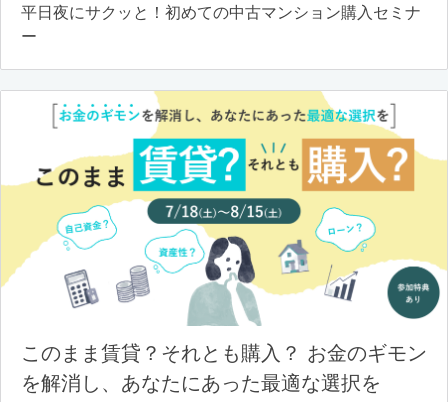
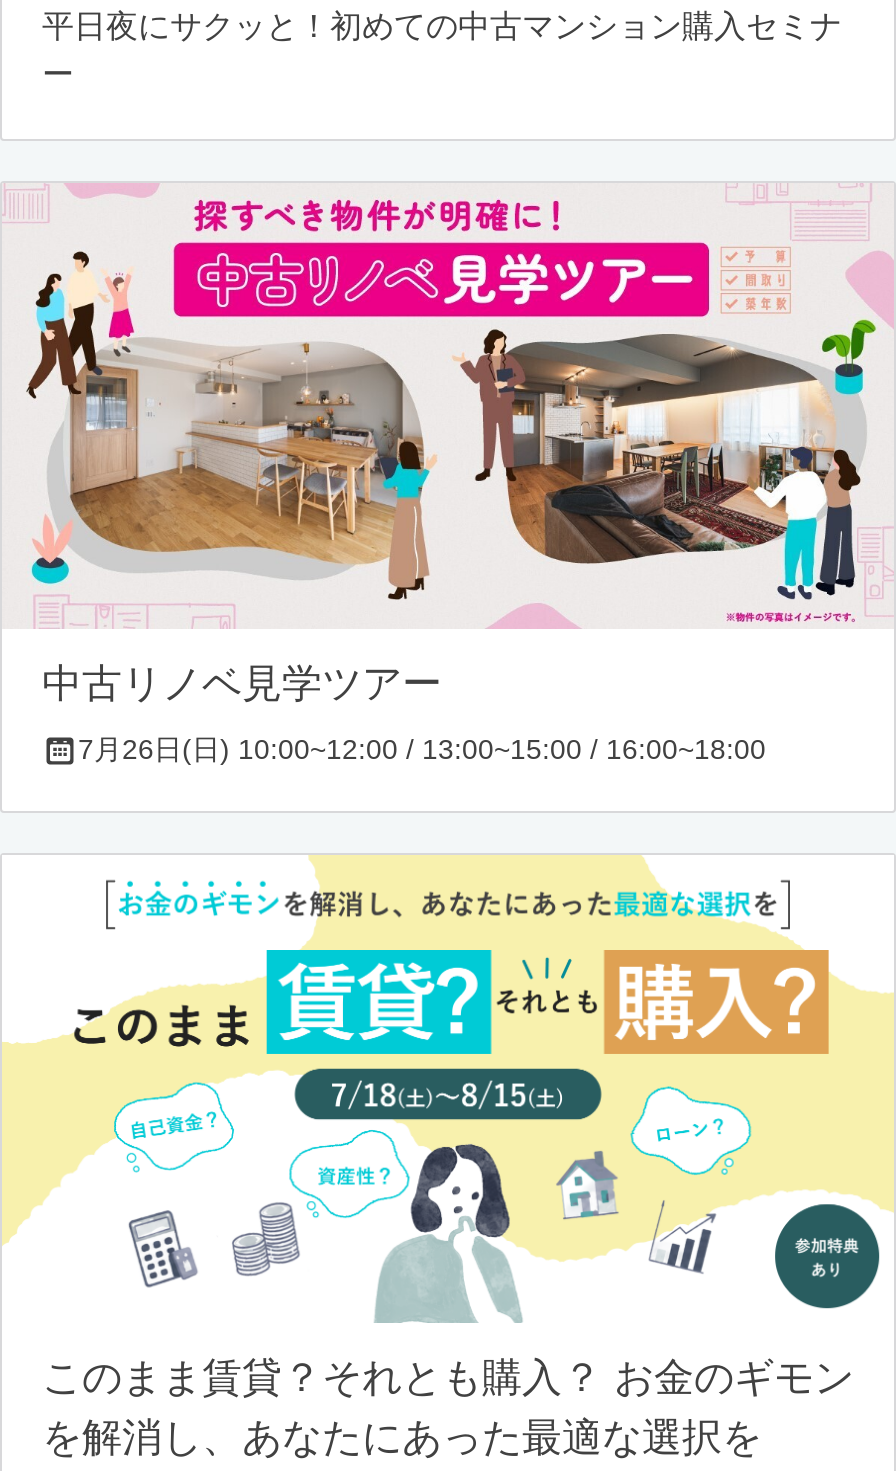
none -> [6,184,890,765] [image] | 中古リノベ見学ツアー | 7月26日(日) 10:00~12:00 / 13:00~15:00 / 16:00~18:00

